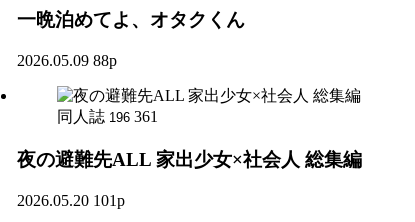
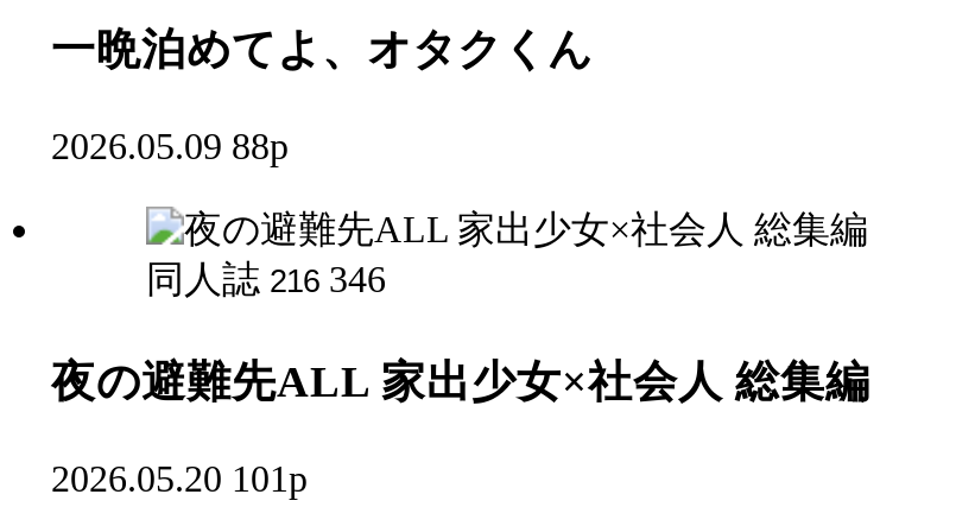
[57,108,158,125] 同人誌 196 361 -> [146,259,386,299] 同人誌 216 346

